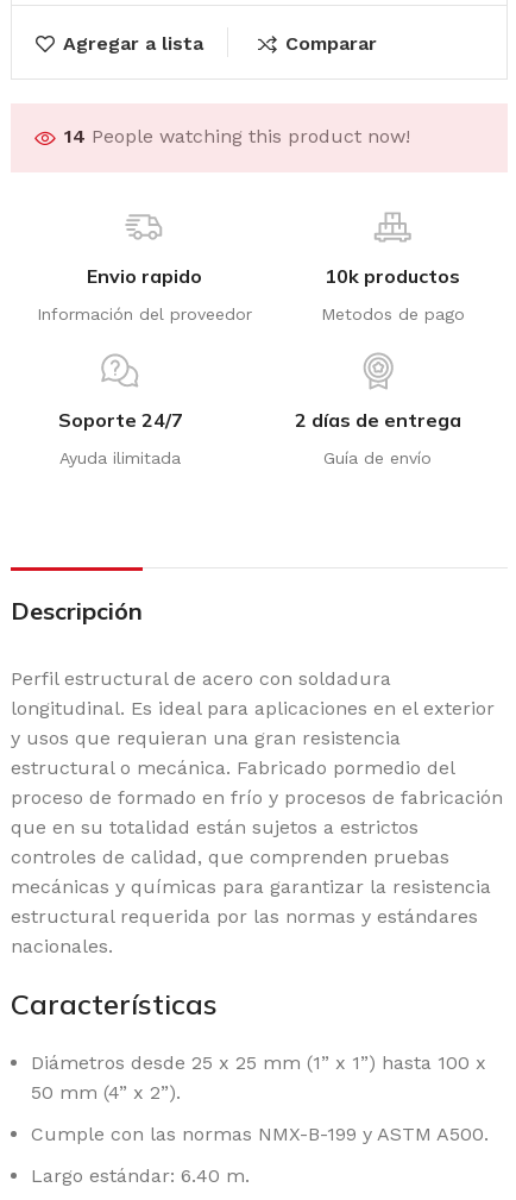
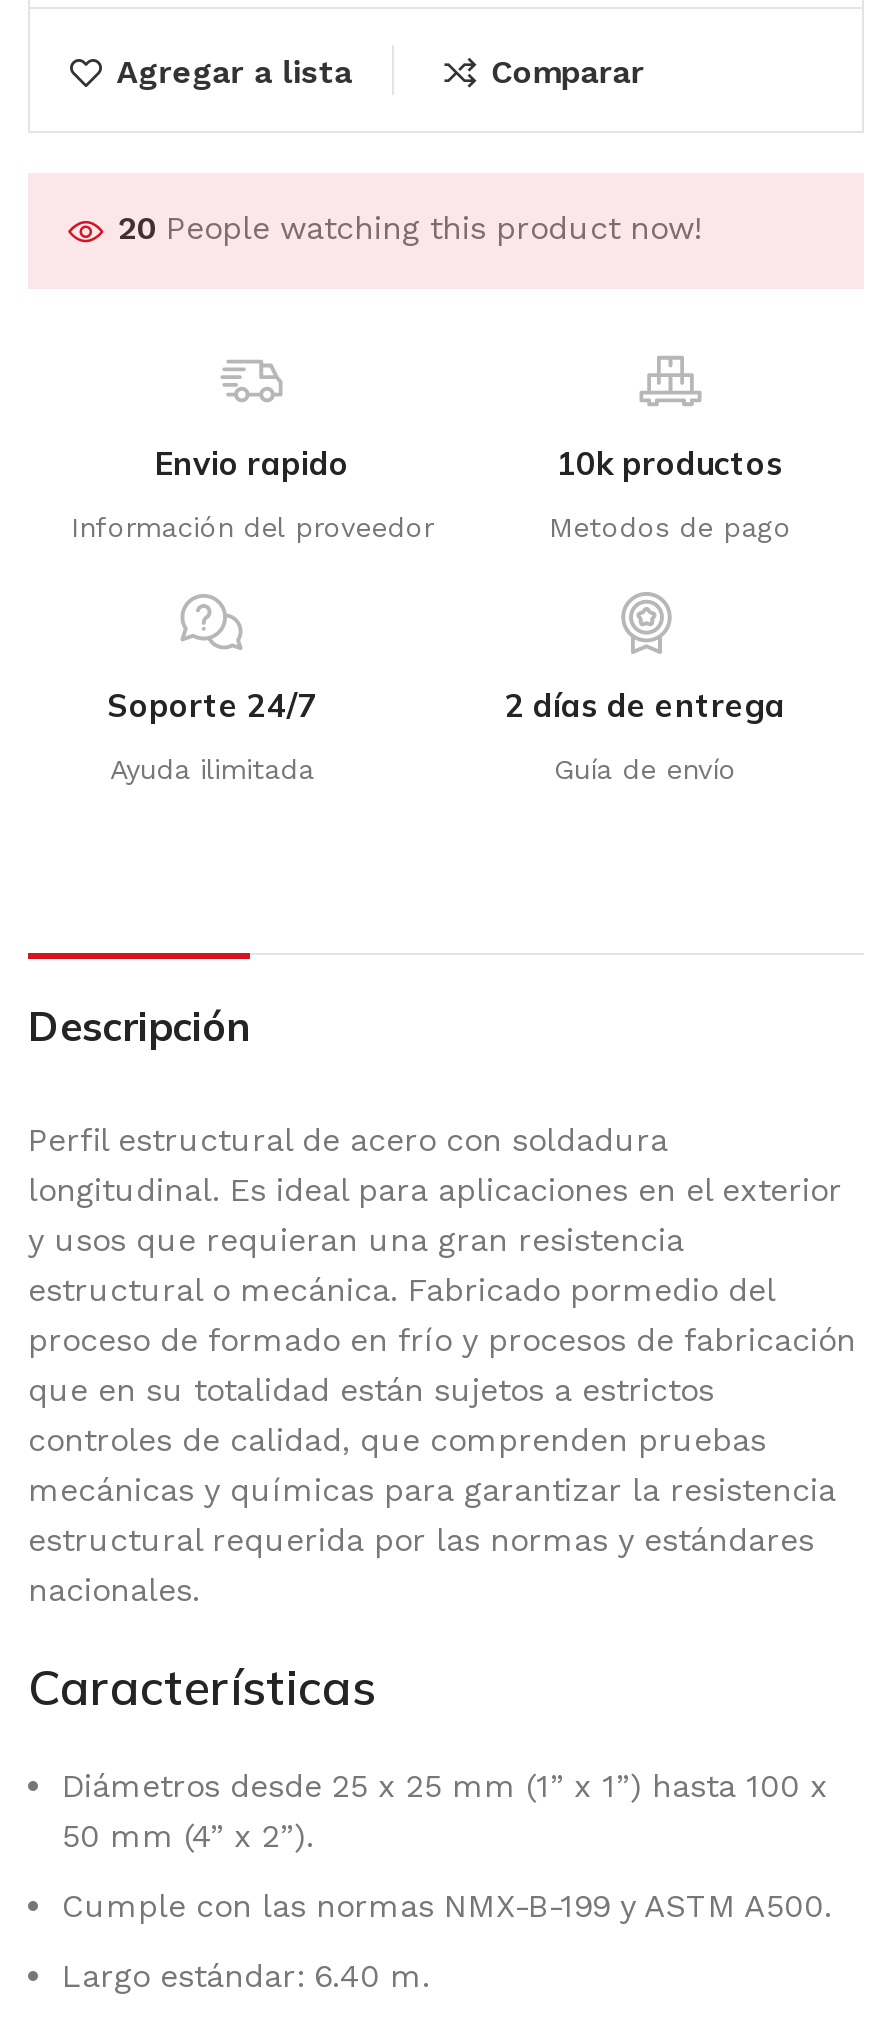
[64,125,410,148] 14 People watching this product now! -> [118,210,702,248] 20 People watching this product now!

